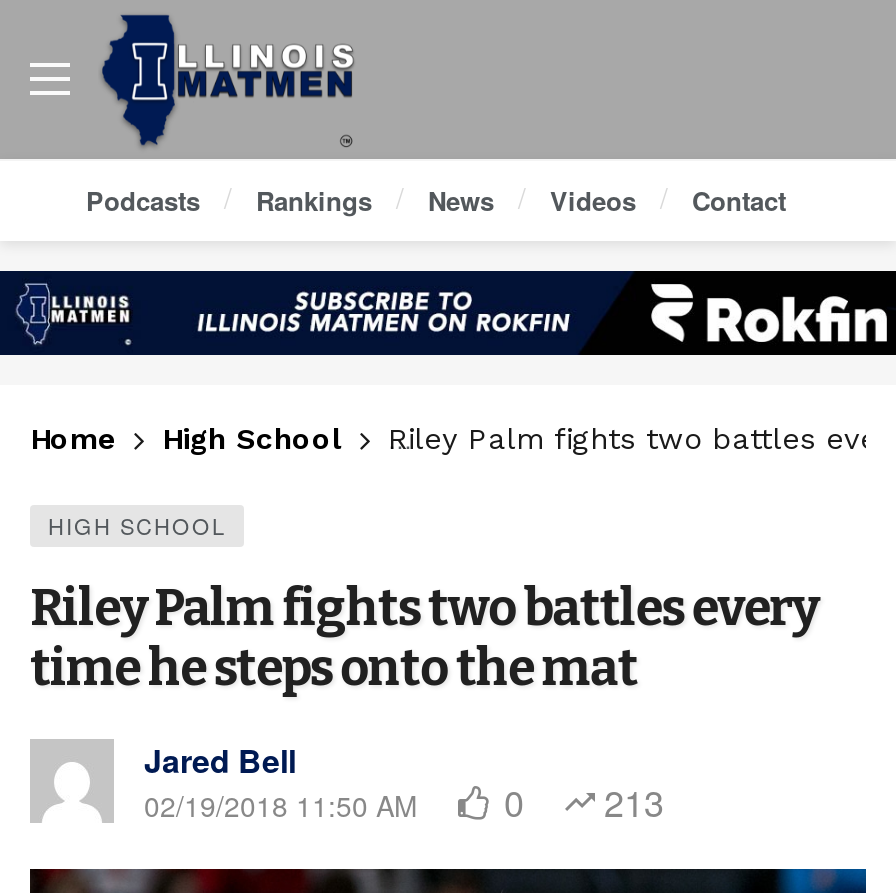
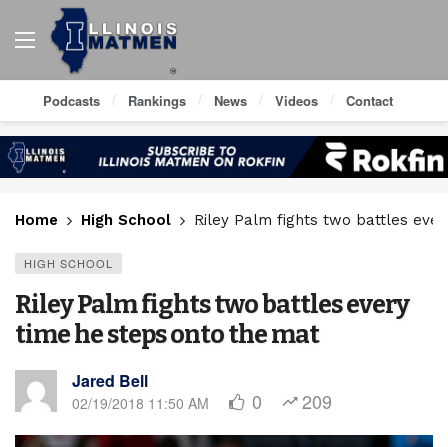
[504,774,664,826] 0 213 -> [252,388,332,414] 0 209

